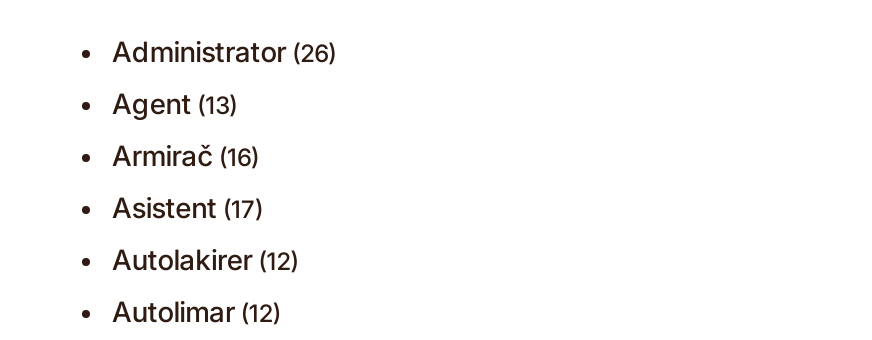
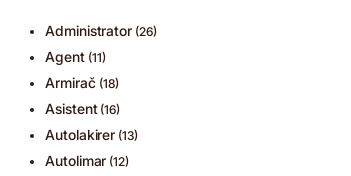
[112,86,237,120] Agent (13) -> [45,48,106,65] Agent (11)
[112,138,259,172] Armirač (16) -> [45,74,118,91] Armirač (18)
[112,190,263,224] Asistent (17) -> [45,100,120,117] Asistent (16)
[112,242,298,276] Autolakirer (12) -> [45,126,138,143] Autolakirer (13)

